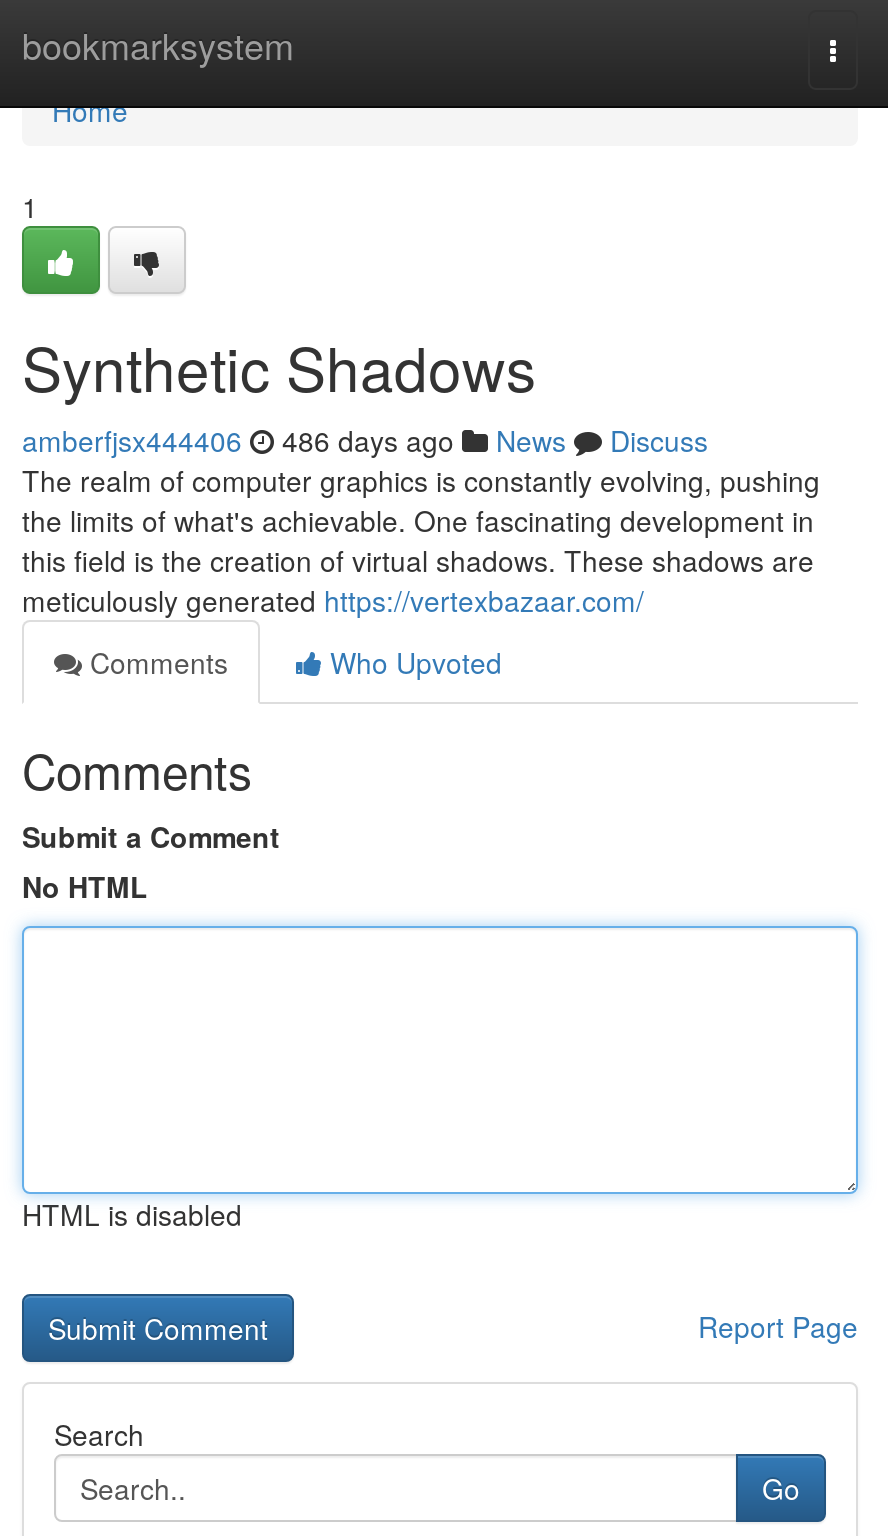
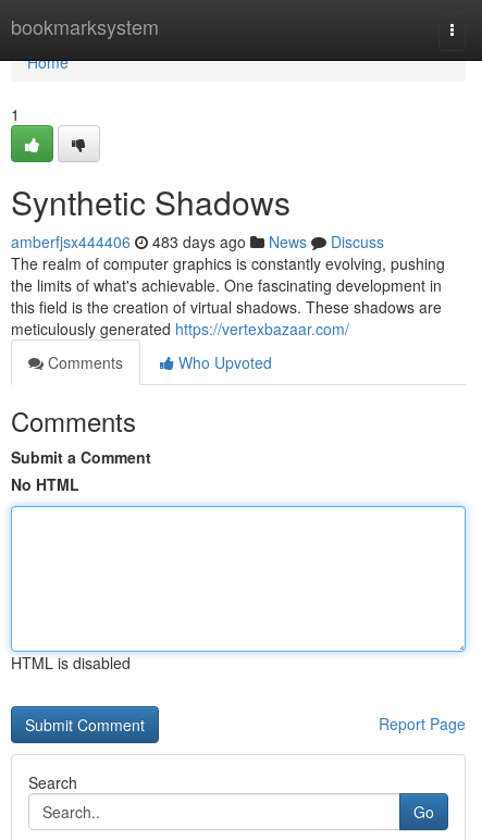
[22,420,708,460] amberfjsx444406 486 days ago News Discuss -> [11,231,384,252] amberfjsx444406 483 days ago News Discuss

